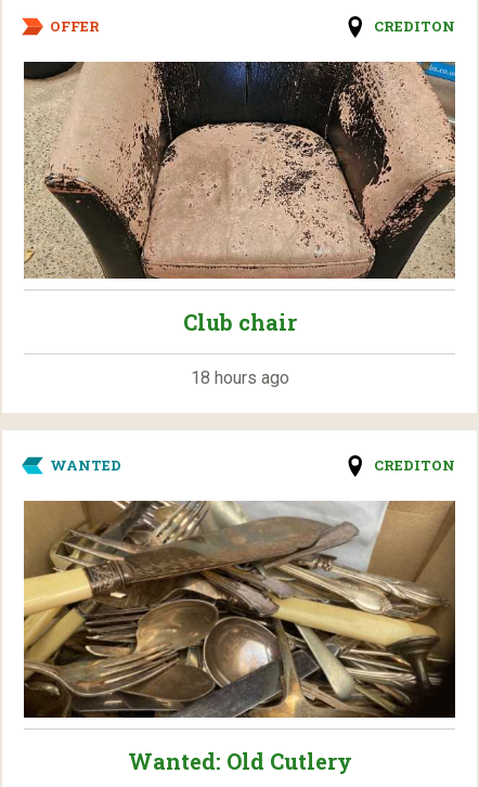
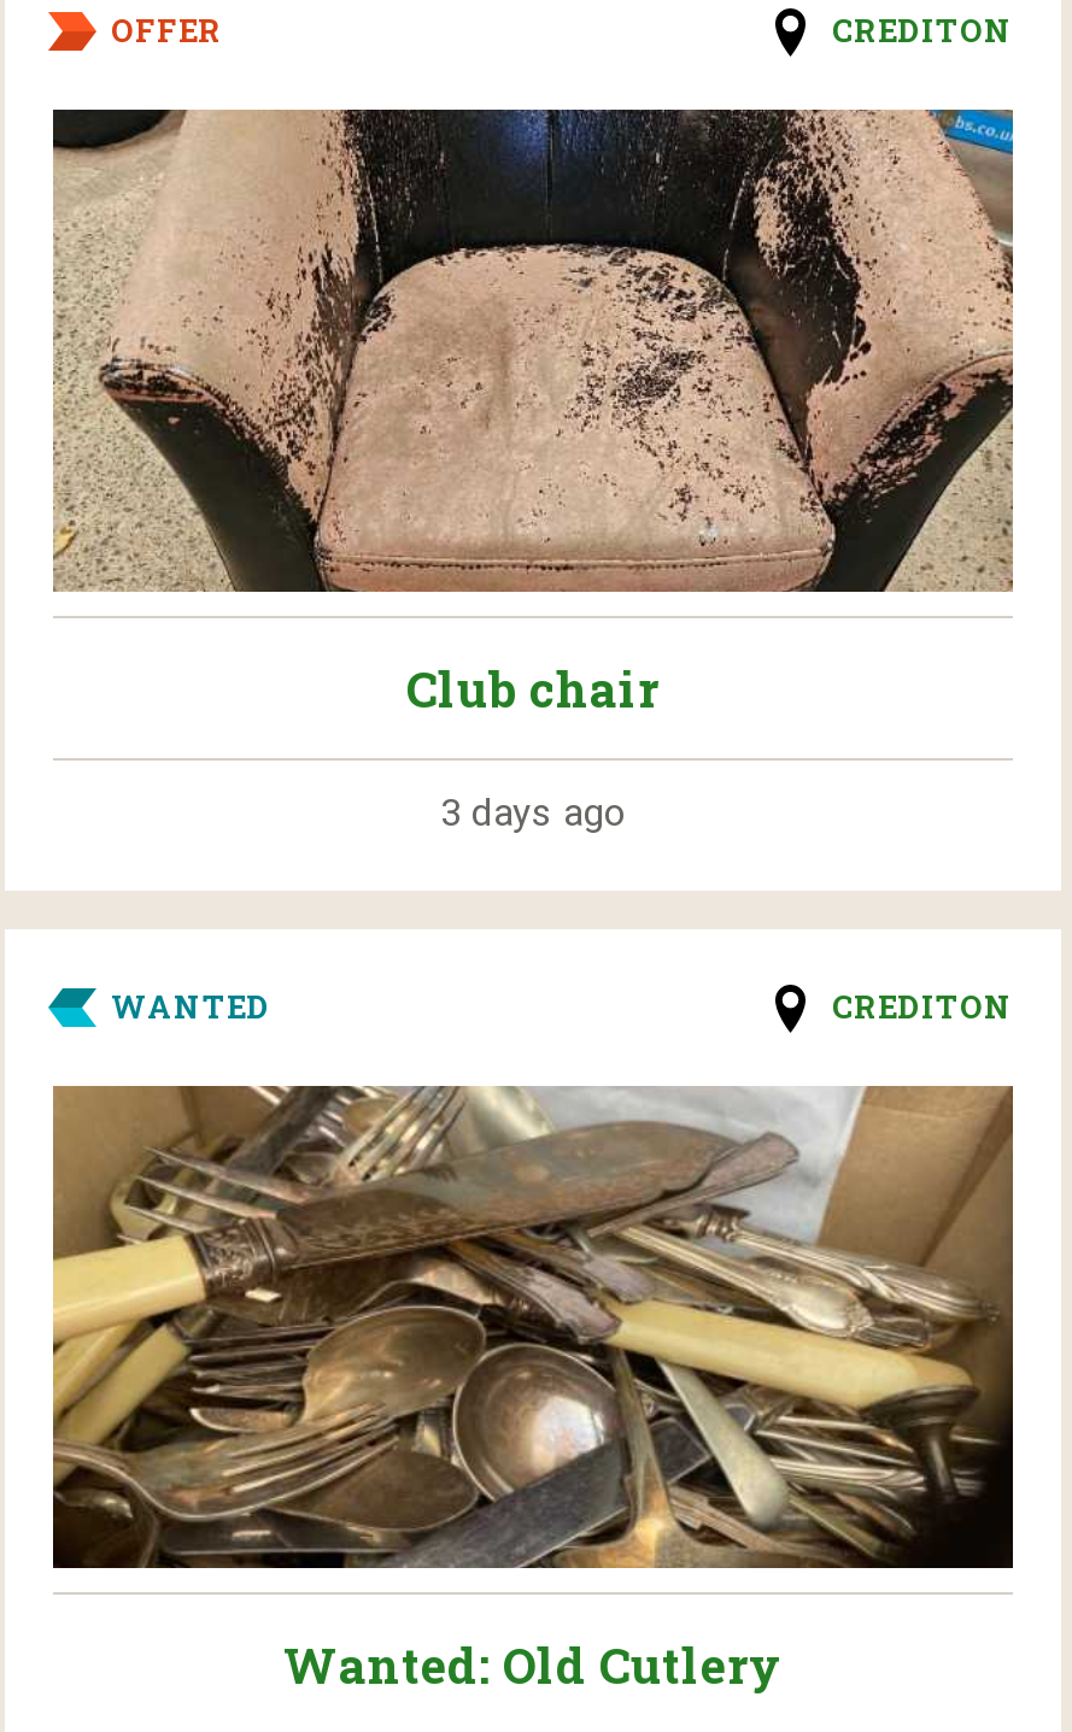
[190,368,289,388] 18 hours ago -> [440,790,626,836] 3 days ago

